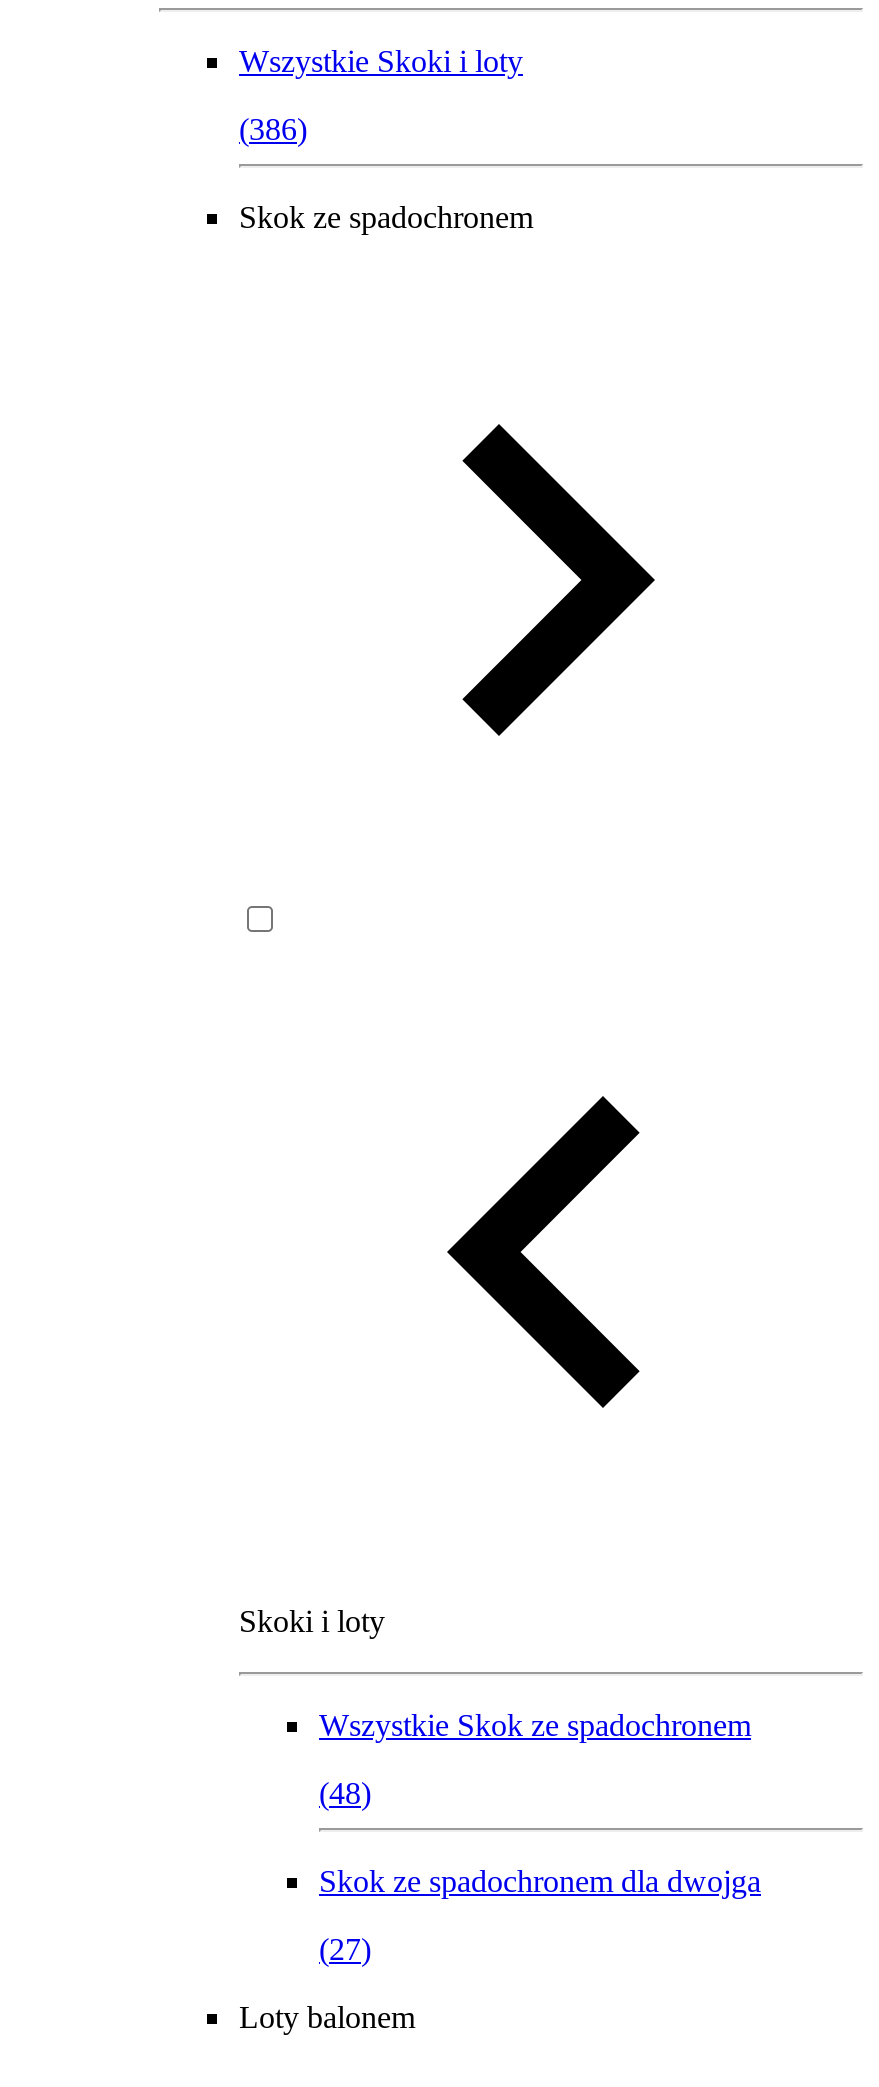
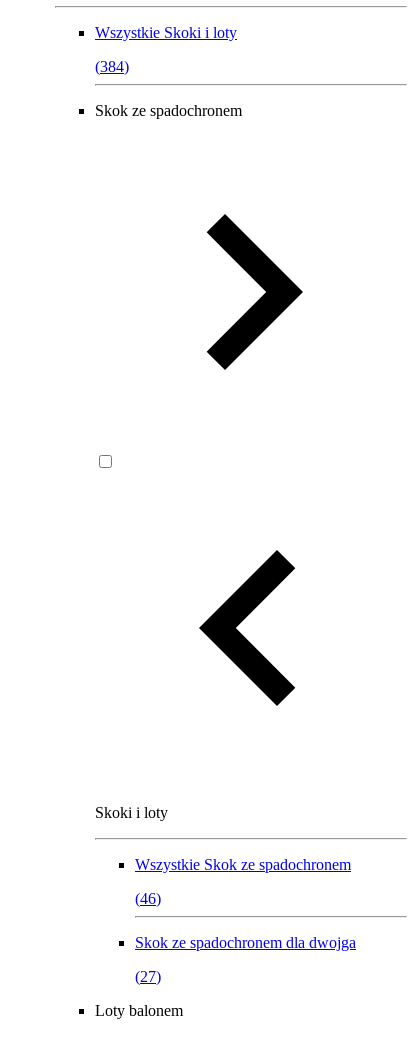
[239,112,307,146] (386) -> [95,58,129,75] (384)
[319,1776,371,1810] (48) -> [135,890,161,907] (46)

